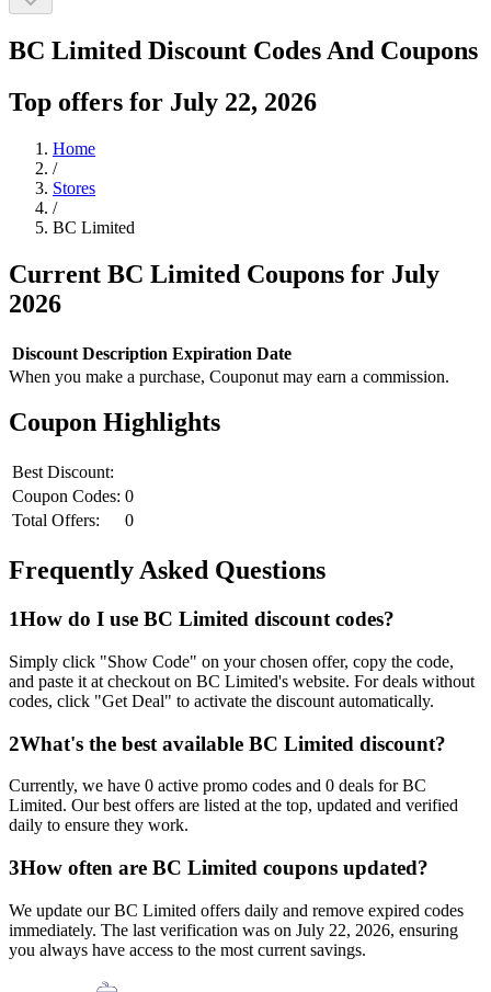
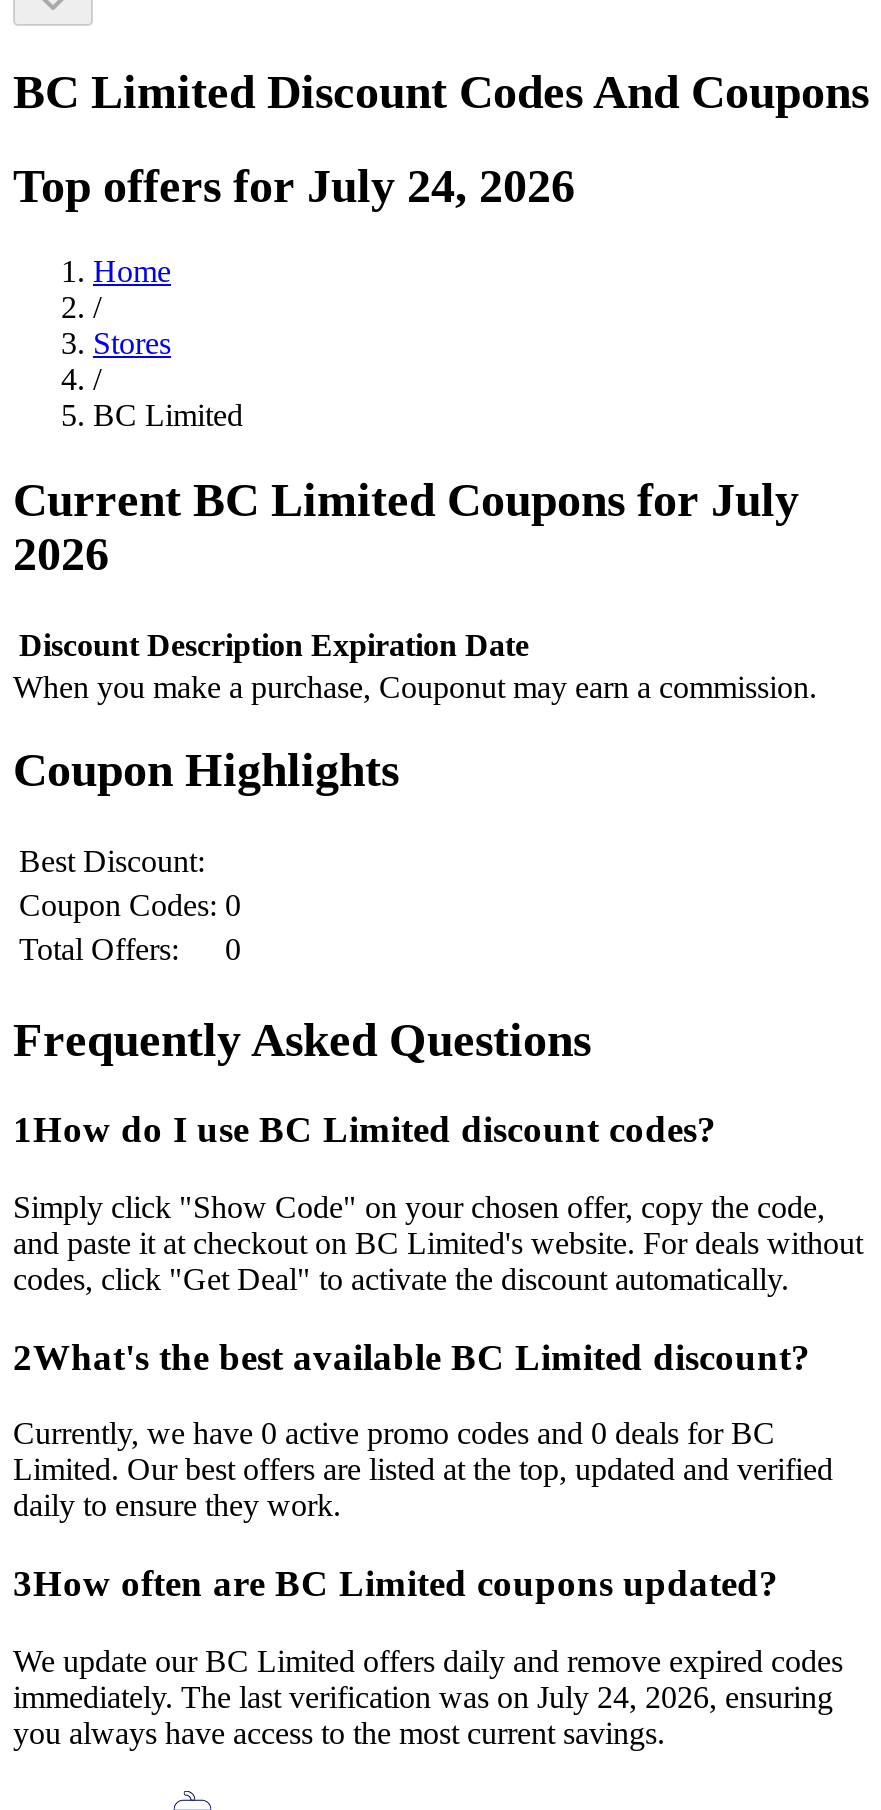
[9,87,317,116] Top offers for July 22, 2026 -> [13,160,575,212] Top offers for July 24, 2026
[9,921,458,939] immediately. The last verification was on July 22, 2026, ensuring -> [13,1680,833,1714] immediately. The last verification was on July 24, 2026, ensuring

